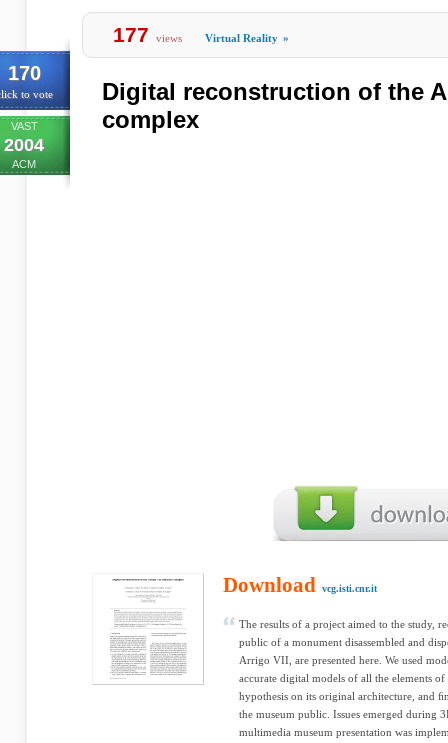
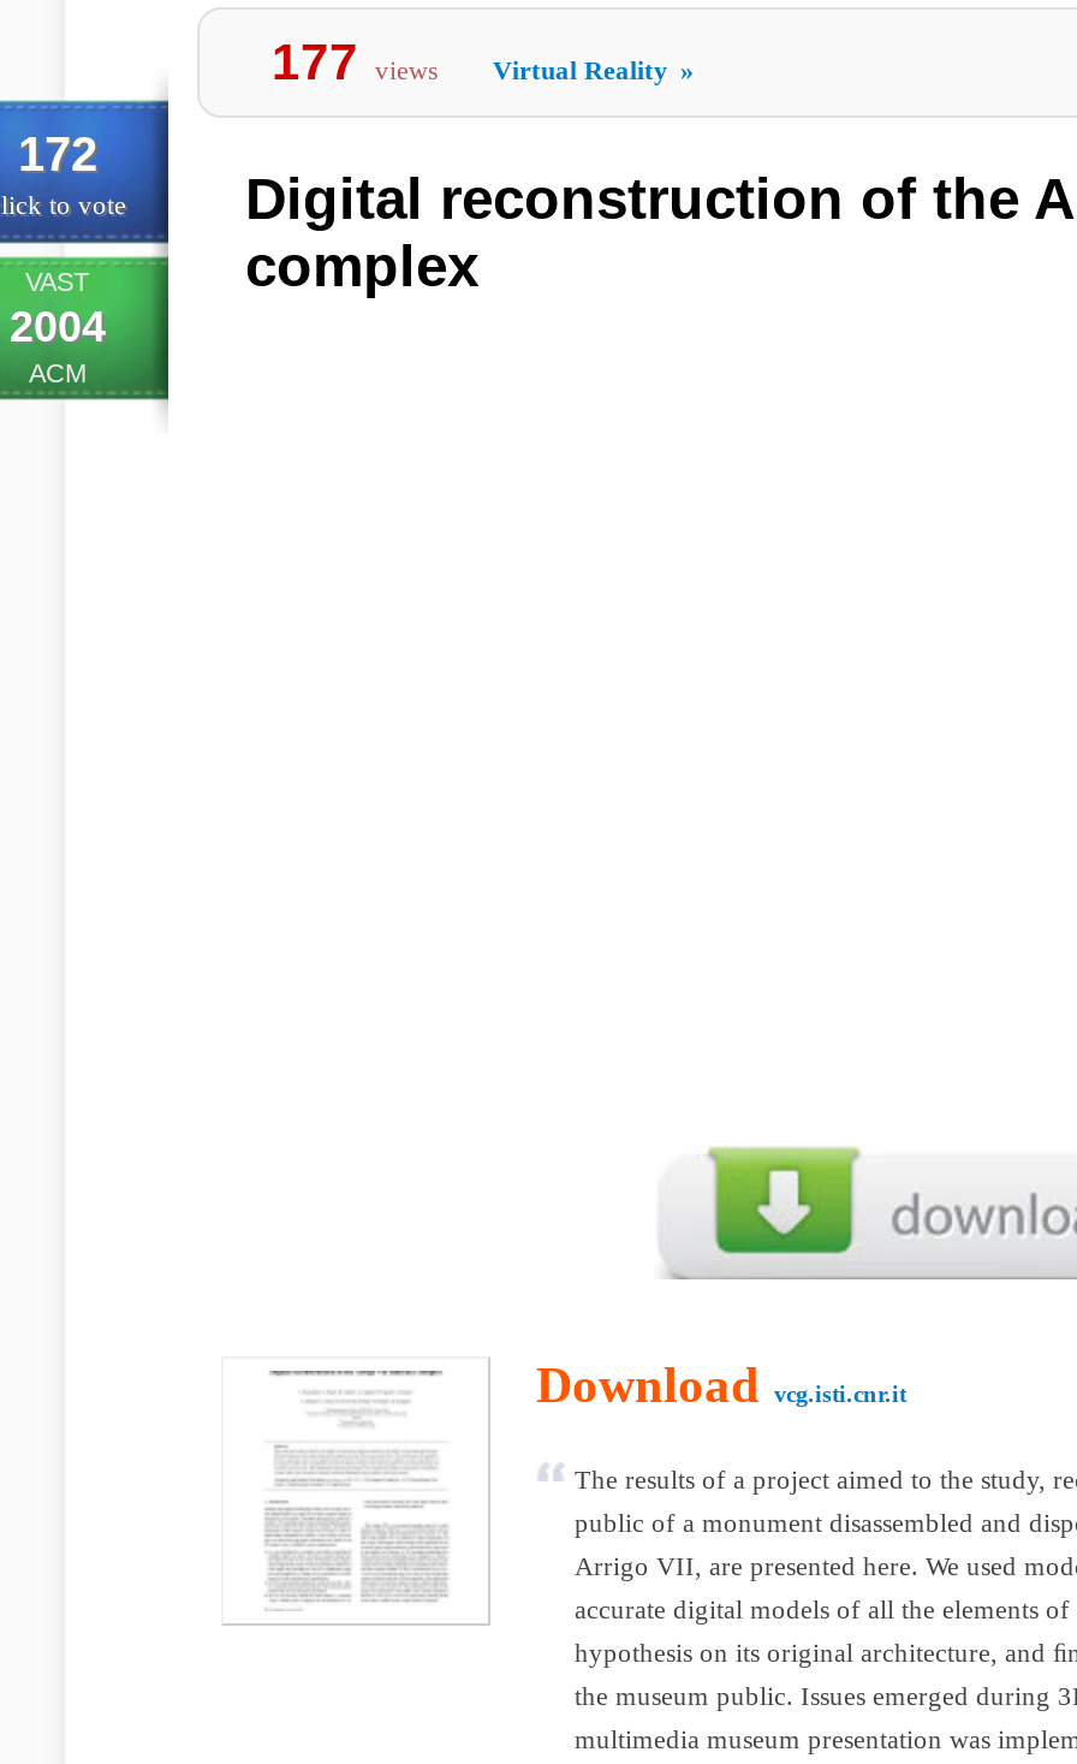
[7,62,40,84] 170 -> [18,127,97,180] 172

